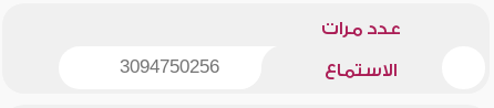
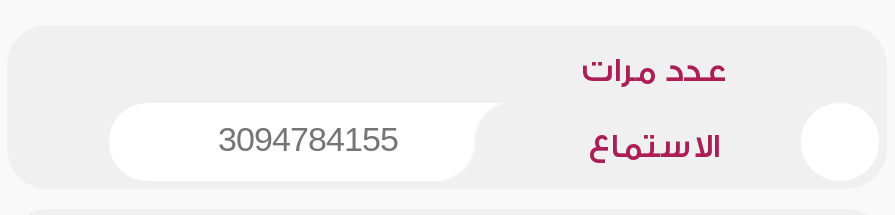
[119,58,219,78] 3094750256 -> [218,124,398,160] 3094784155

